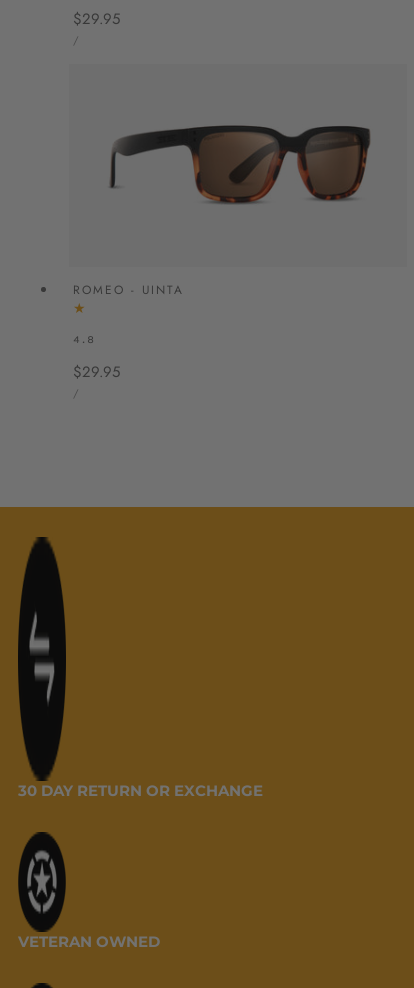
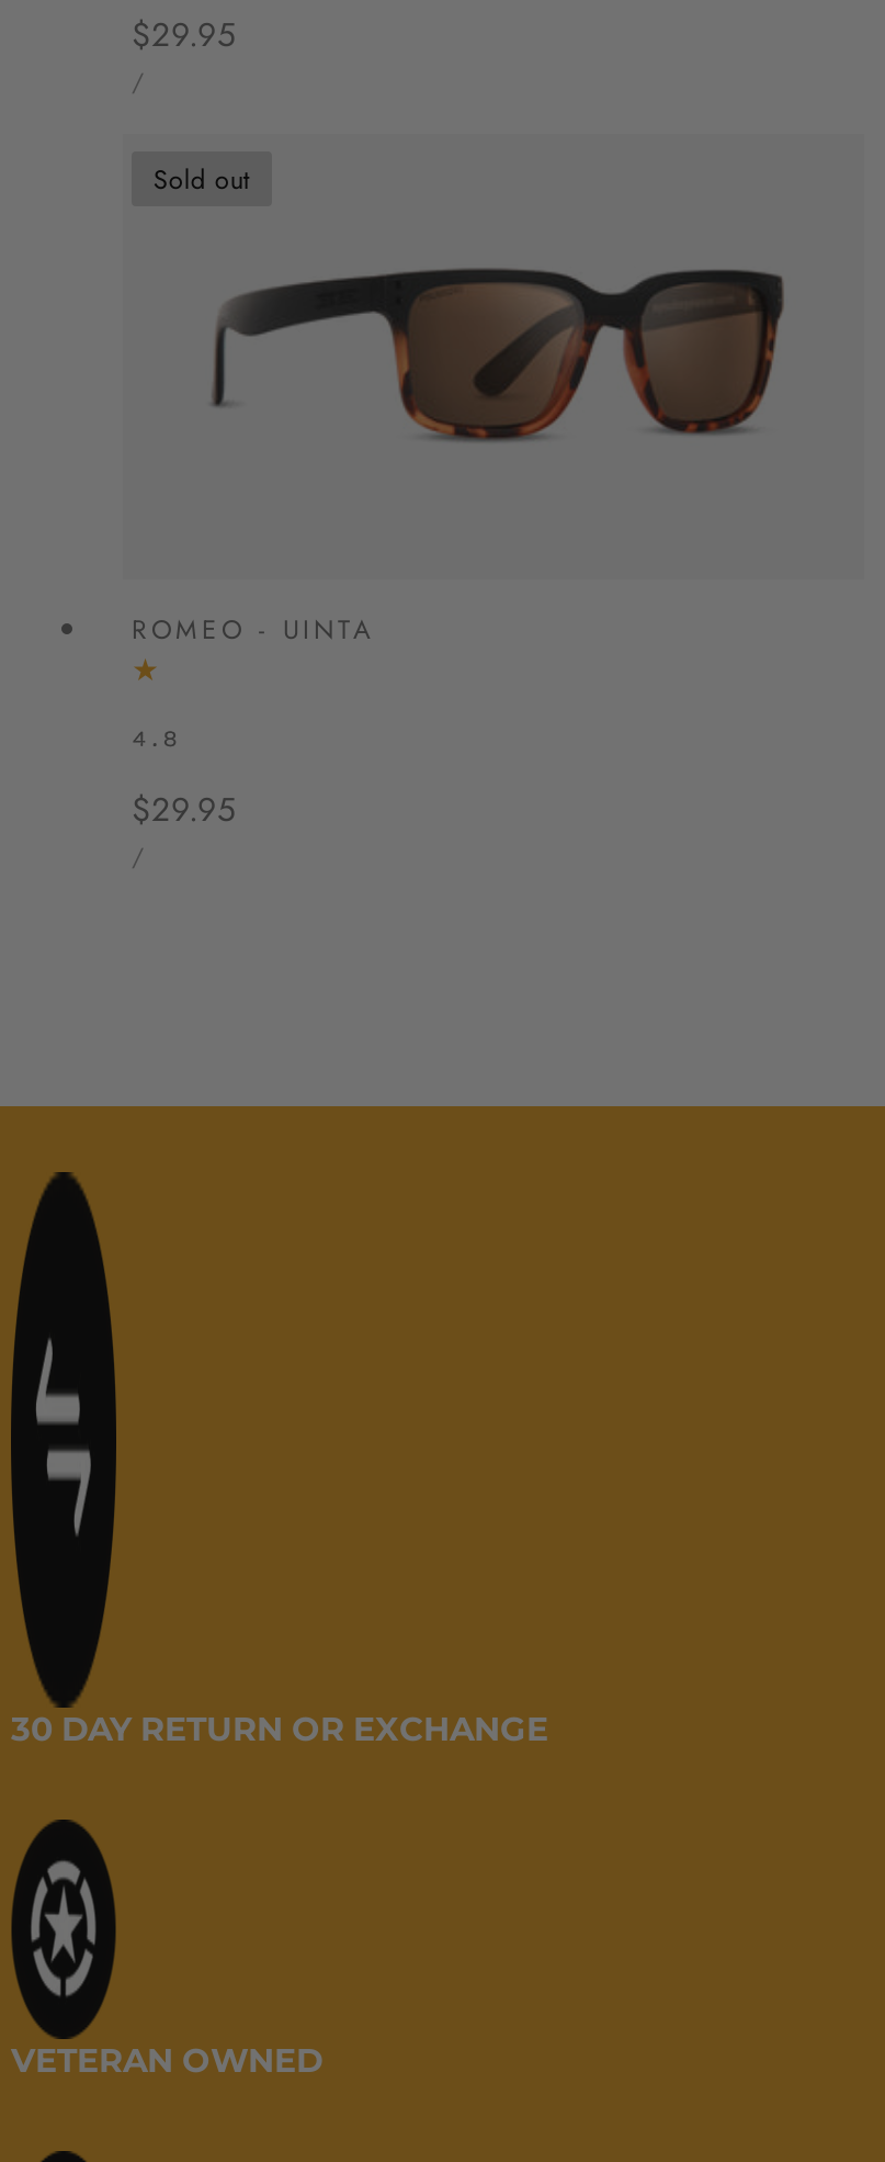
none -> [153,160,250,198] Sold out

